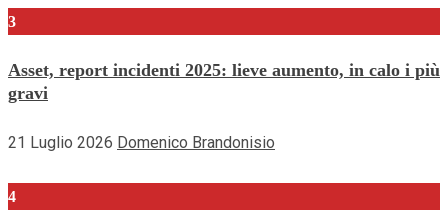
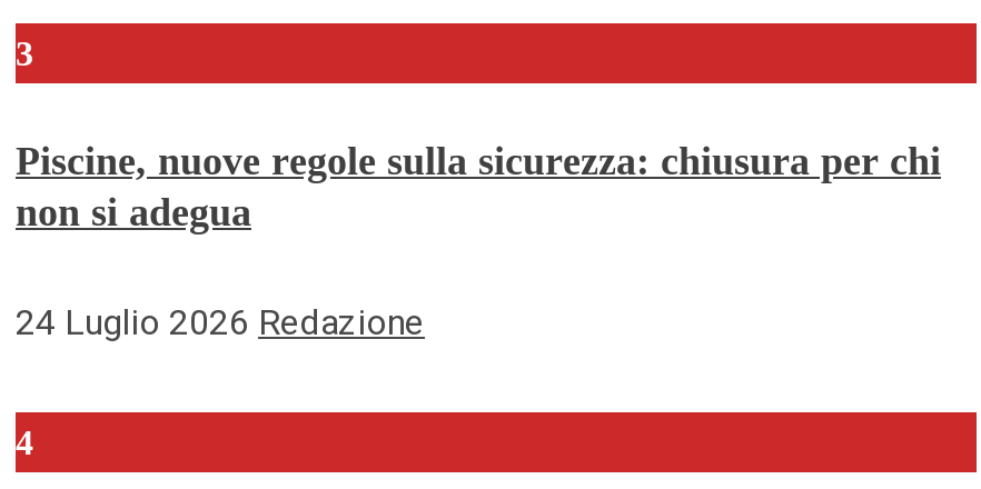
[8,60,440,103] Asset, report incidenti 2025: lieve aumento, in calo i più | gravi -> [16,138,941,234] Piscine, nuove regole sulla sicurezza: chiusura per chi | non si adegua
[8,133,275,152] 21 Luglio 2026 Domenico Brandonisio -> [16,300,425,343] 24 Luglio 2026 Redazione

